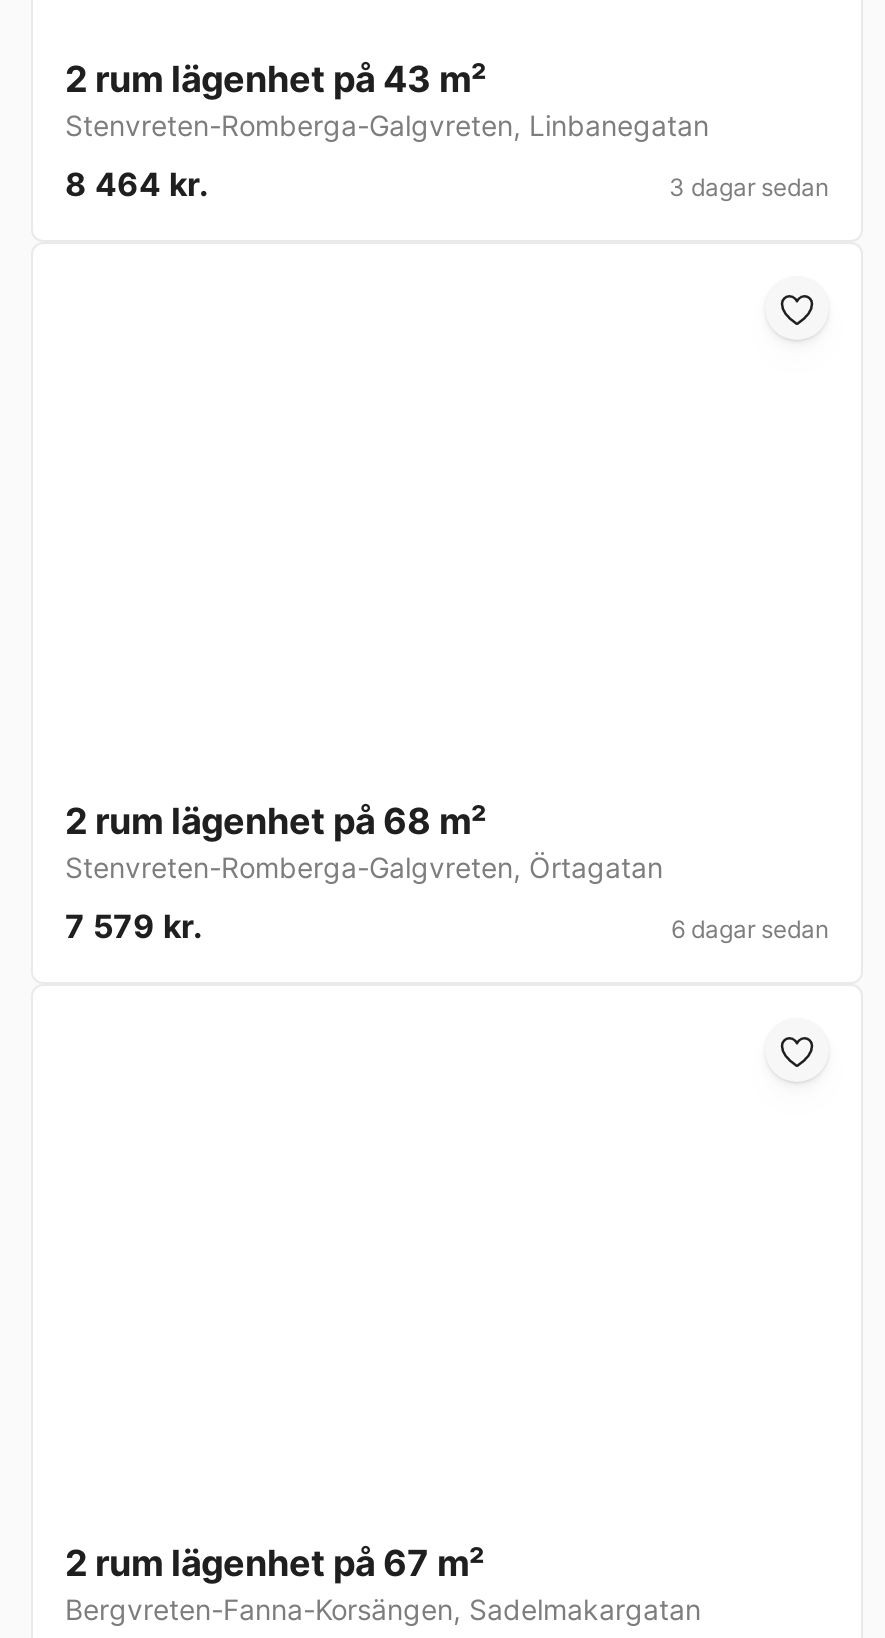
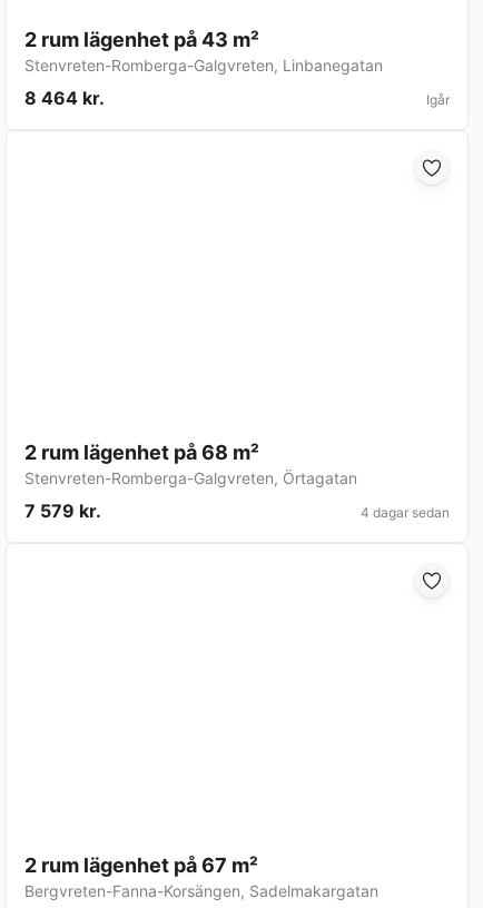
[669,173,829,203] 3 dagar sedan -> [426,92,450,108] Igår
[671,915,829,945] 6 dagar sedan -> [361,504,450,521] 4 dagar sedan

